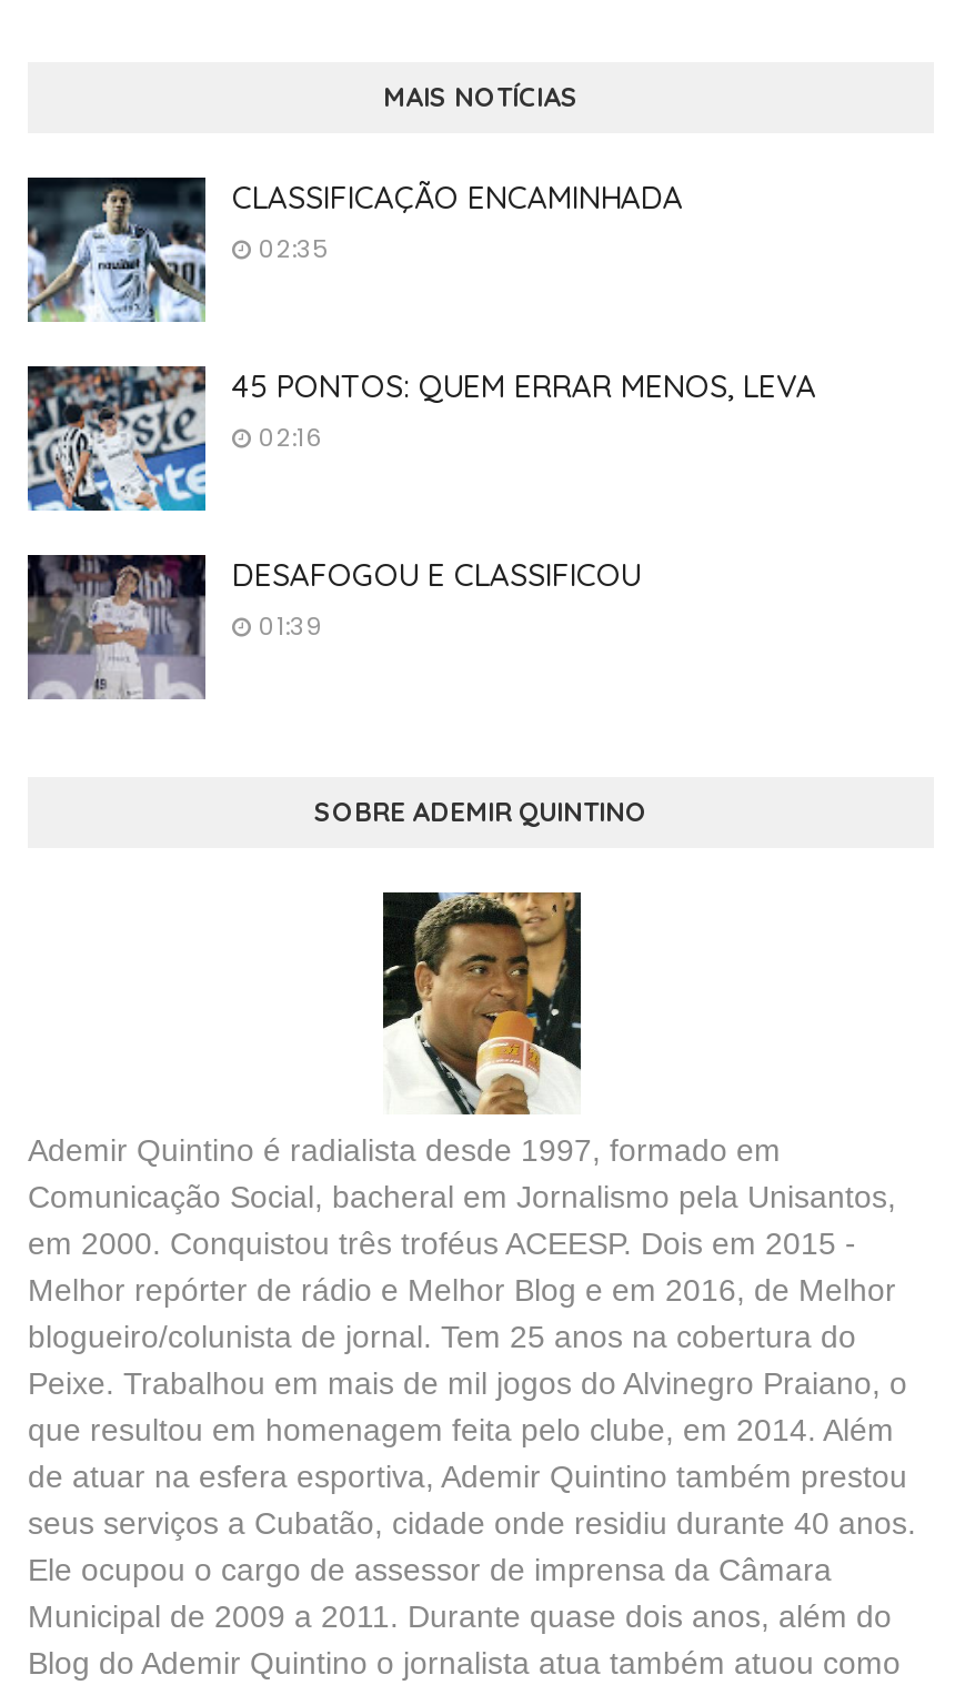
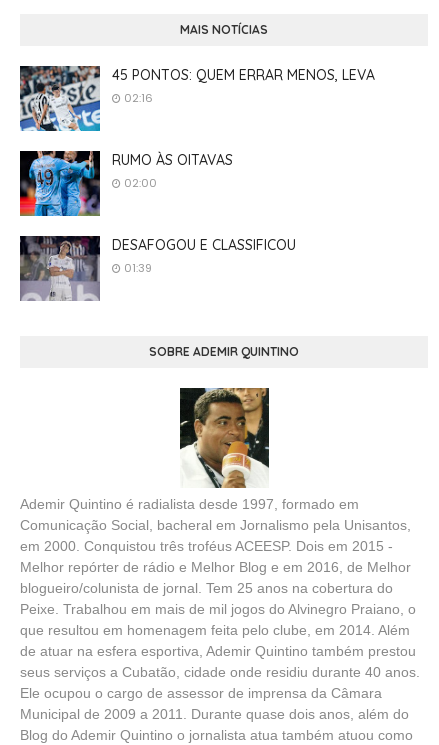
[26,175,683,322] [image] | CLASSIFICAÇÃO ENCAMINHADA | 02:35 -> none
moved [23,362,816,515] -> [18,64,375,133]: [image] | 45 PONTOS: QUEM ERRAR MENOS, LEVA | 02:16
none -> [19,150,233,216] [image] | RUMO ÀS OITAVAS | 02:00

